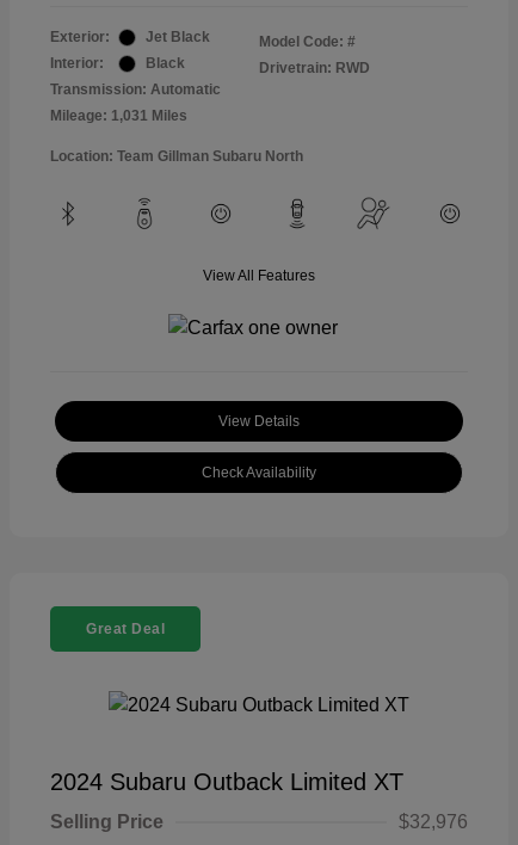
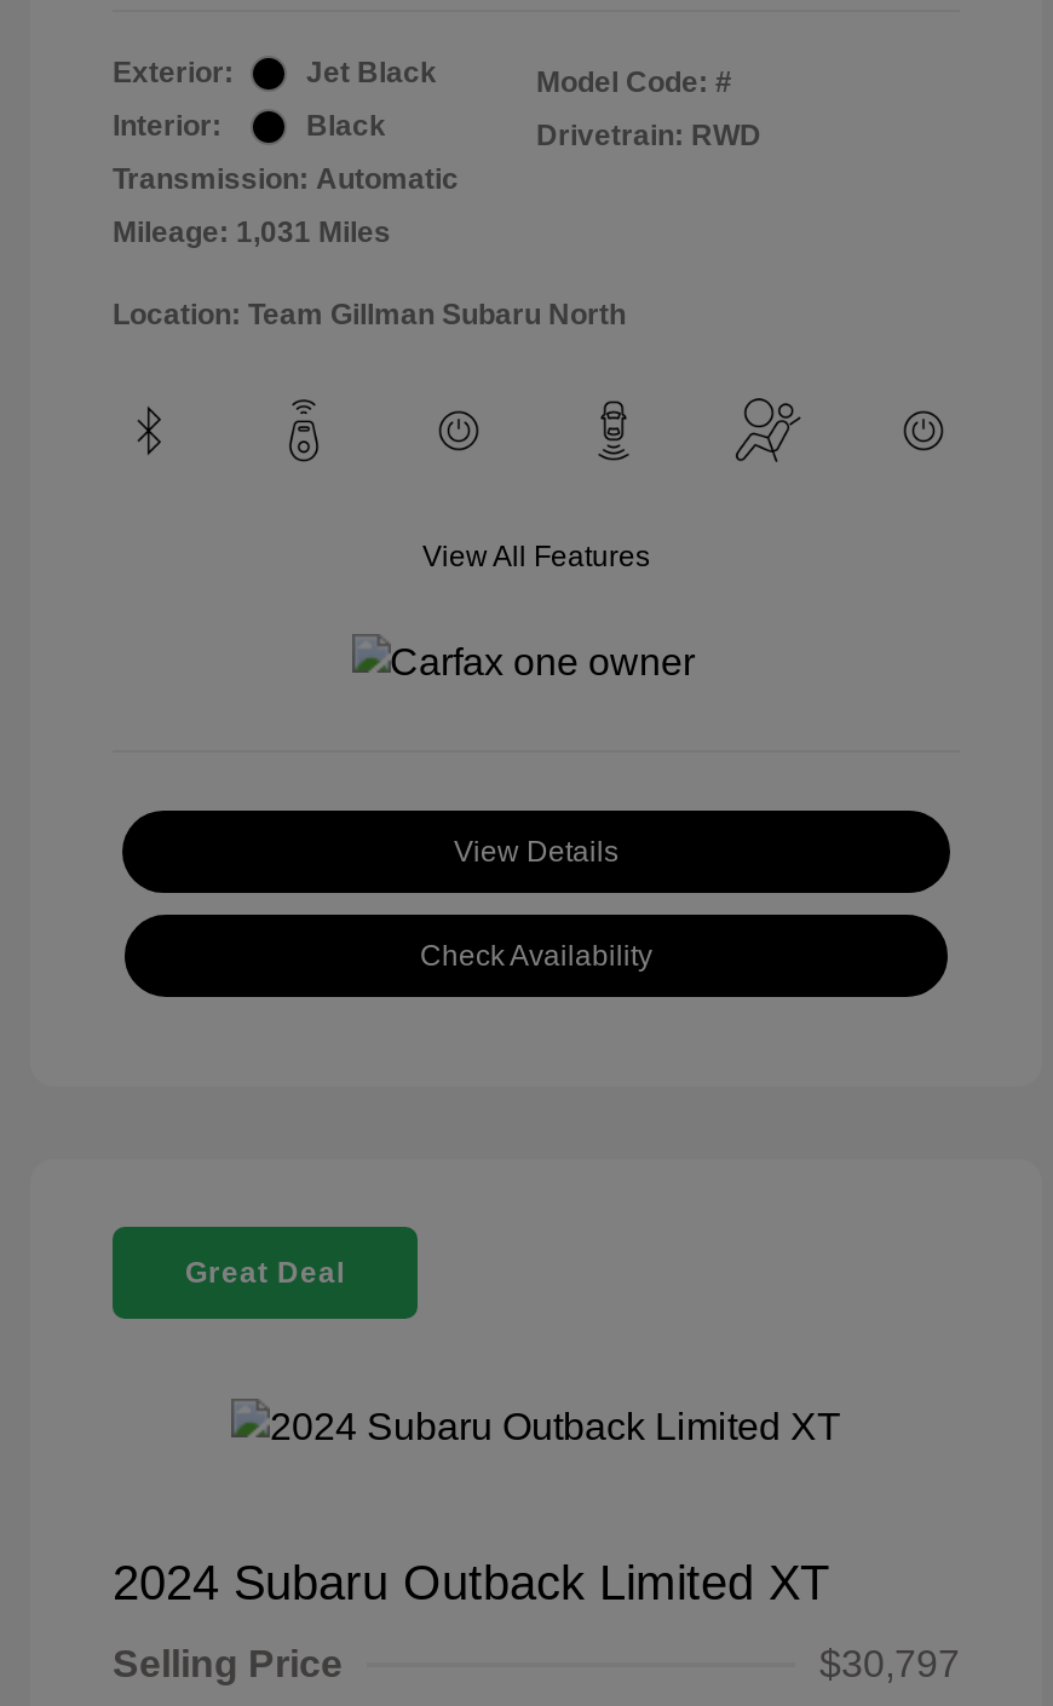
[399,812,468,832] $32,976 -> [819,1643,960,1684] $30,797

